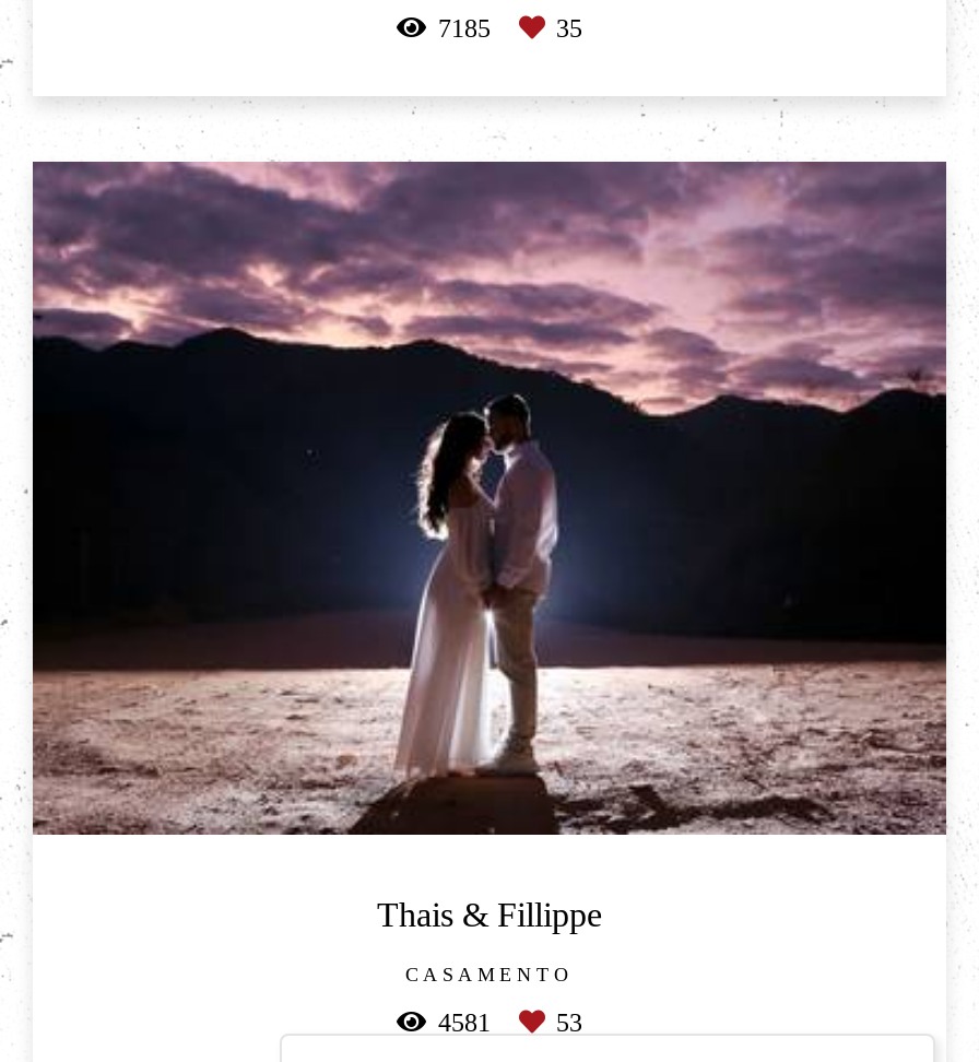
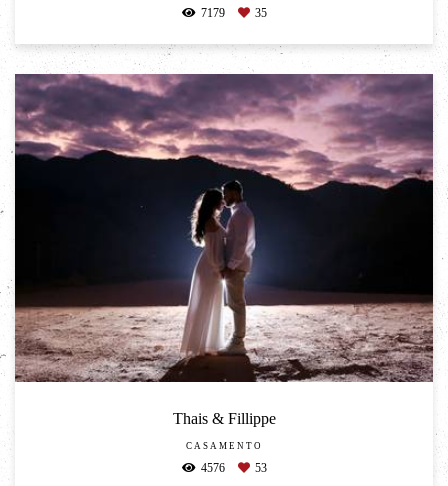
[438,13,491,44] 7185 -> [200,6,224,20] 7179
[438,1007,491,1038] 4581 -> [200,461,224,475] 4576

